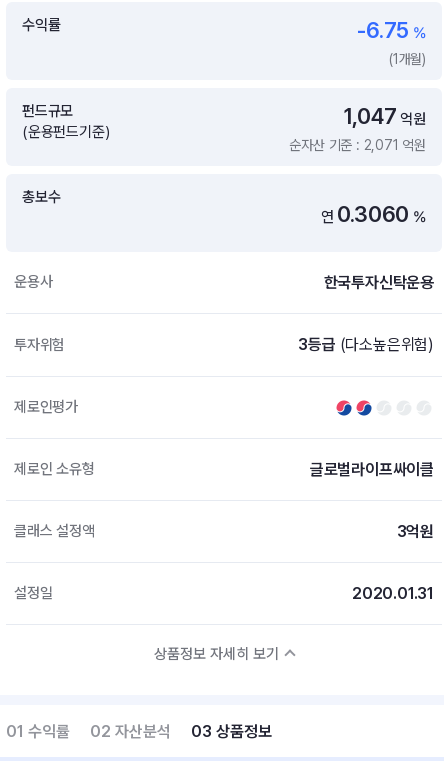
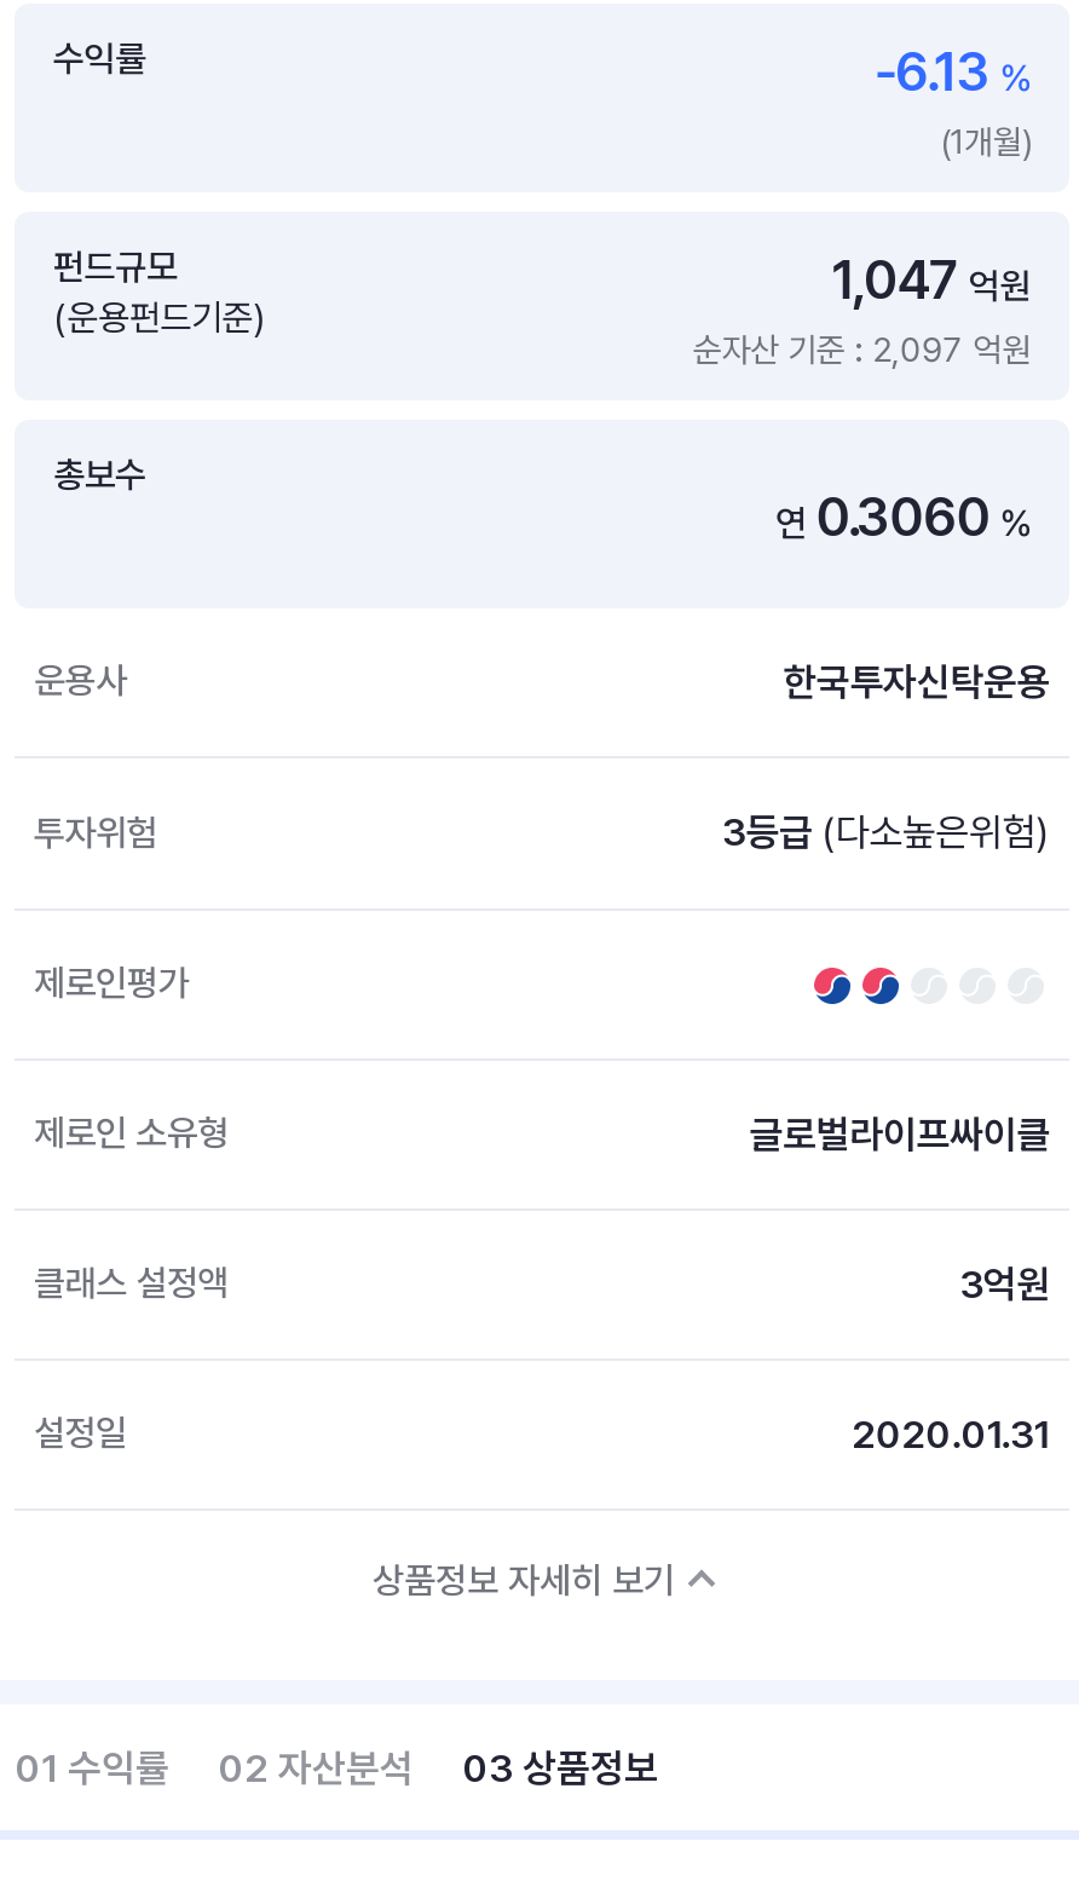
[357,16,426,42] -6.75 % -> [874,39,1031,102] -6.13 %
[289,136,426,152] 순자산 기준 : 2,071 억원 -> [693,329,1031,368] 순자산 기준 : 2,097 억원

